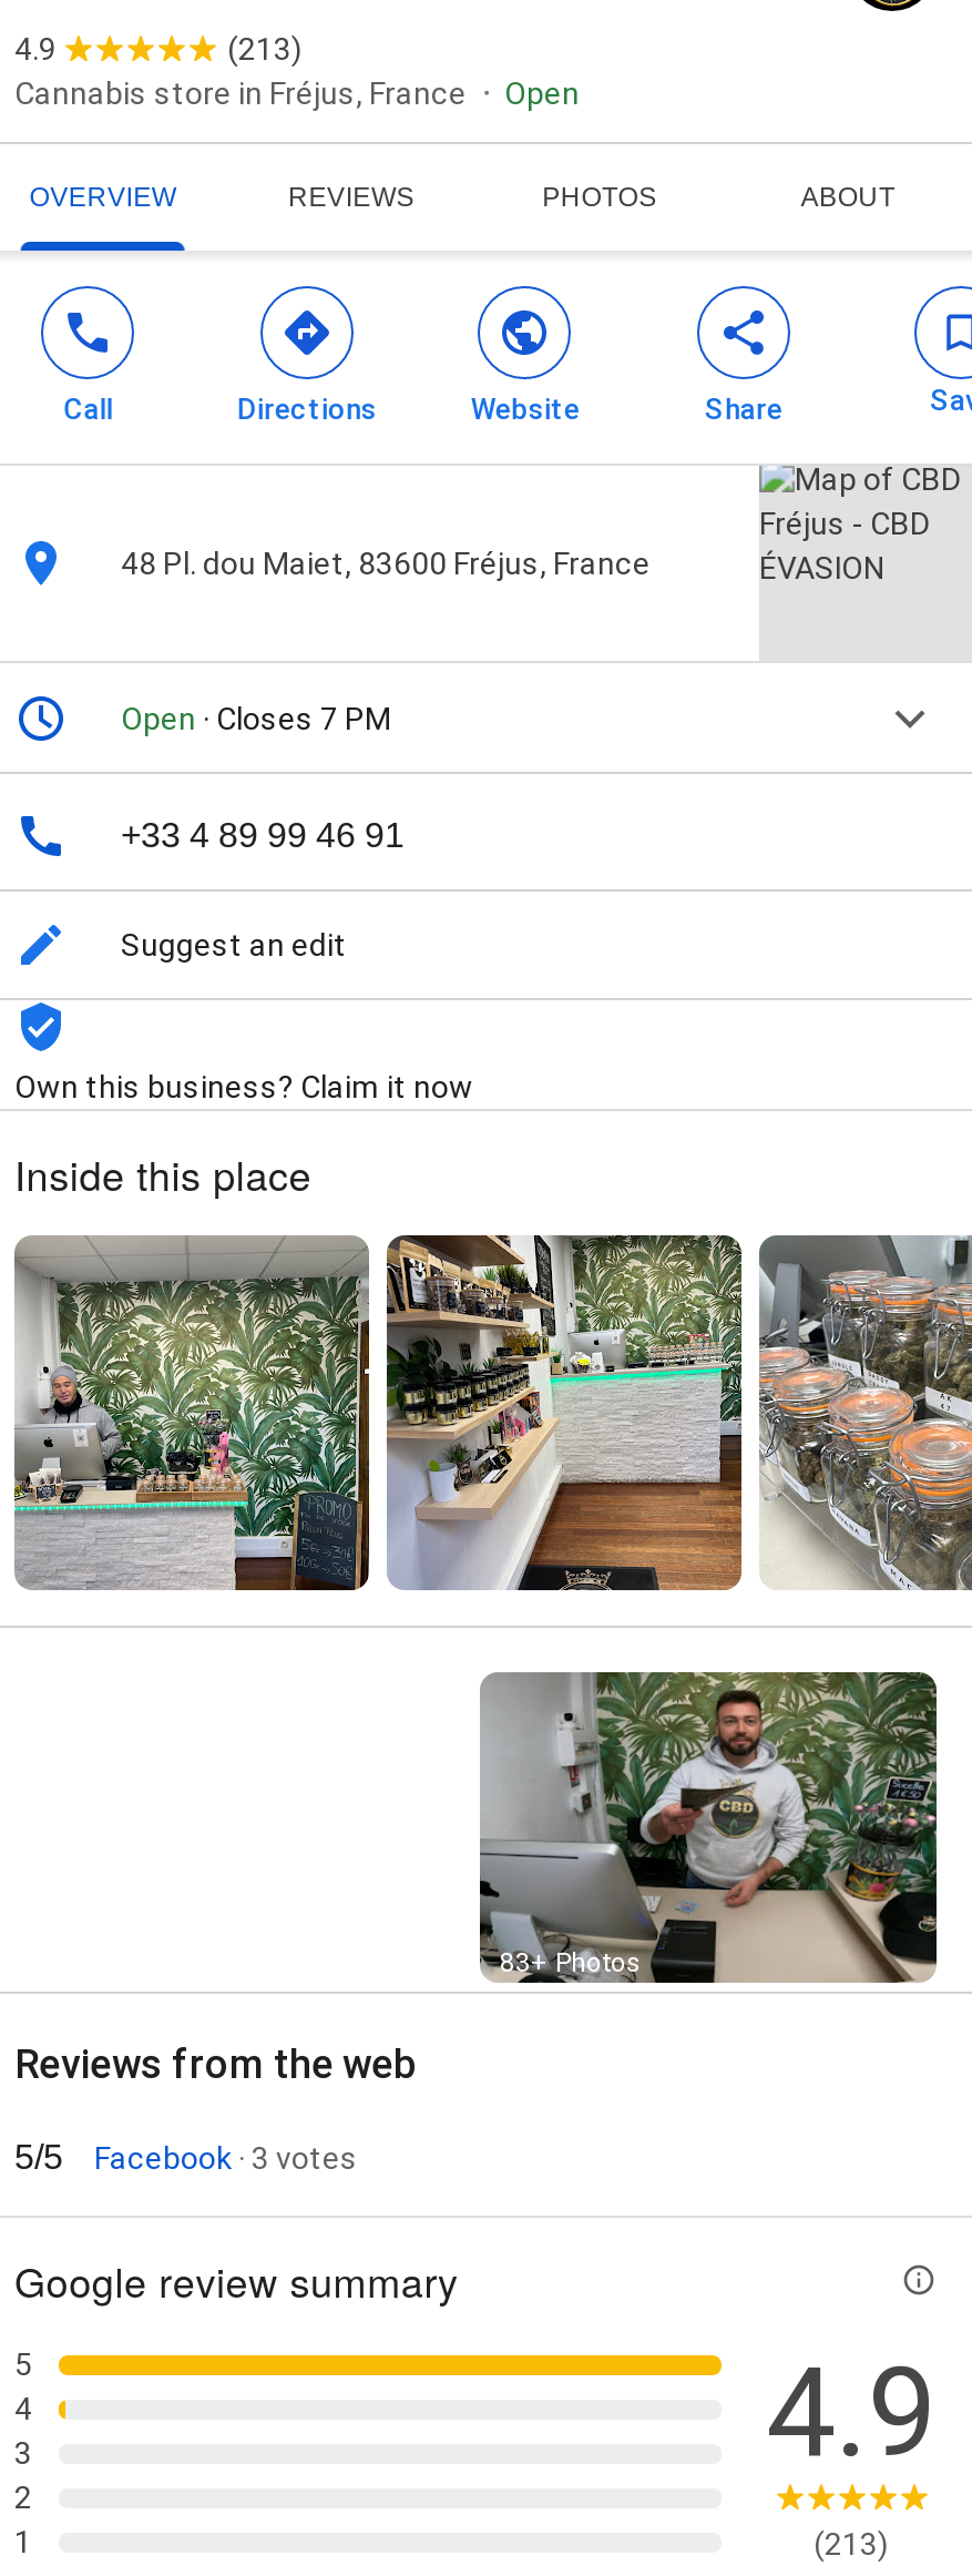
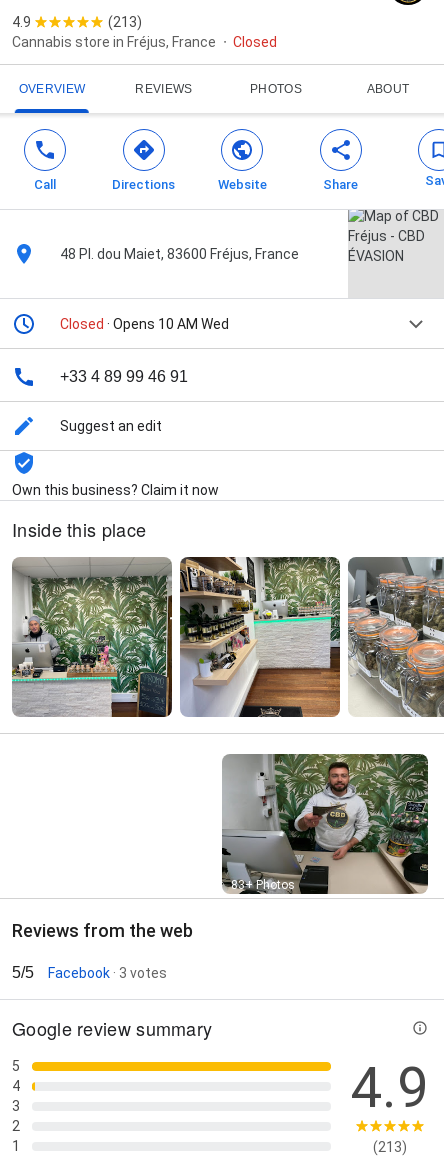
[504,76,580,111] Open -> [233,34,277,50] Closed
[121,701,391,737] Open · Closes 7 PM -> [60,316,229,332] Closed · Opens 10 AM Wed

